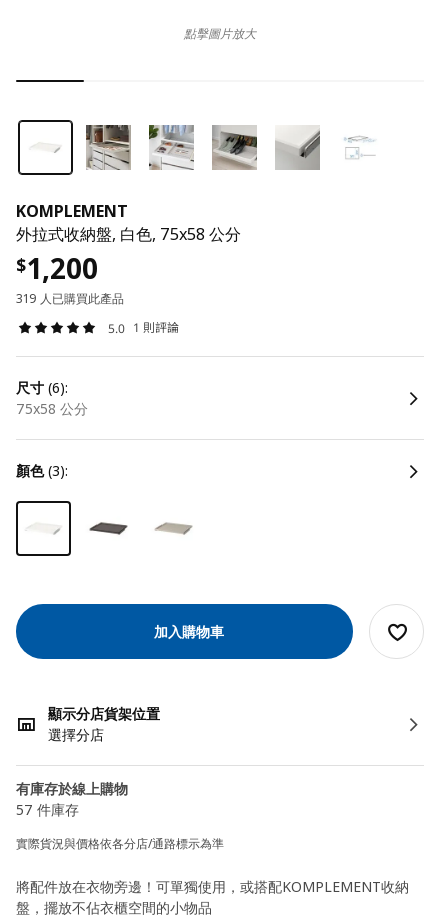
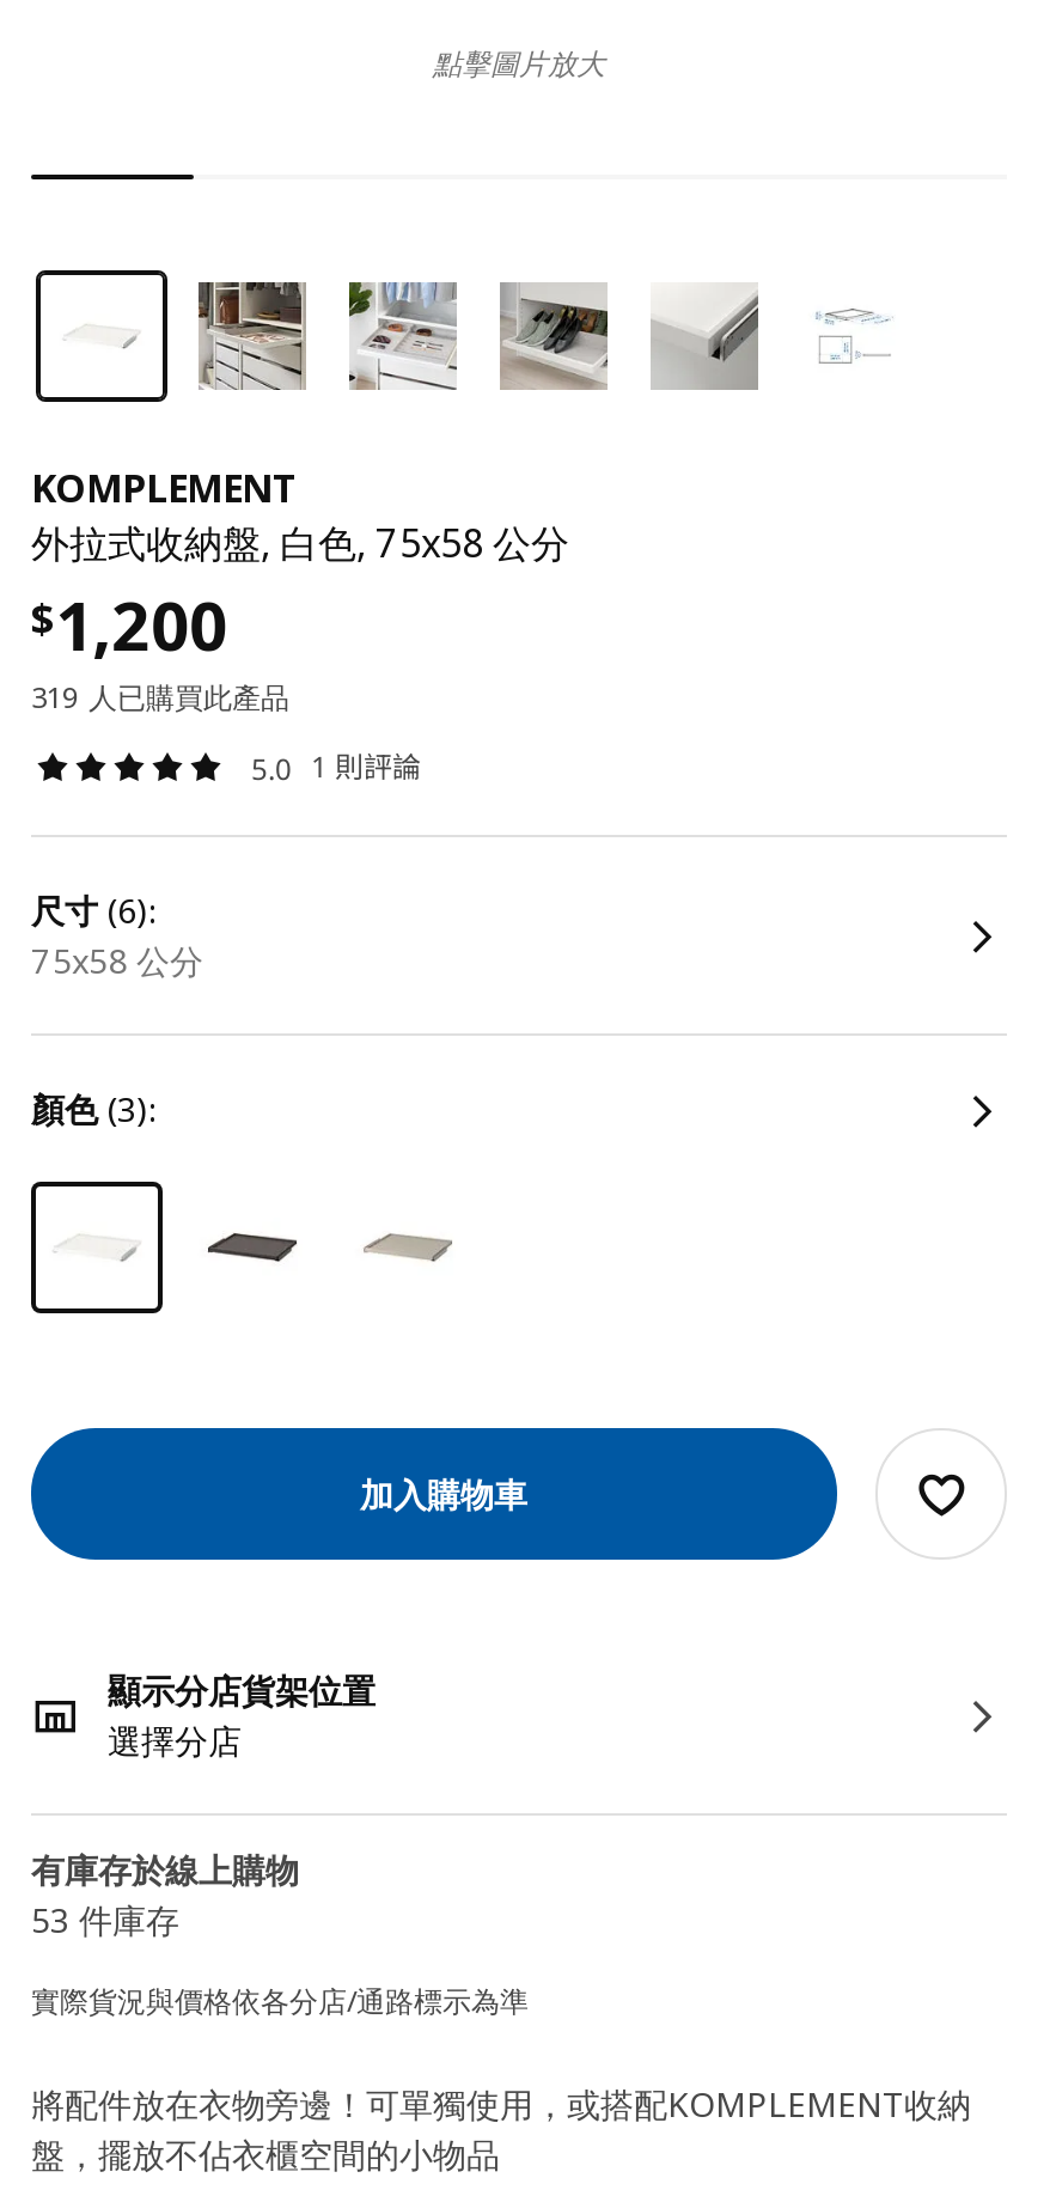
[16,800,79,819] 57 件庫存 -> [31,1897,179,1942] 53 件庫存

